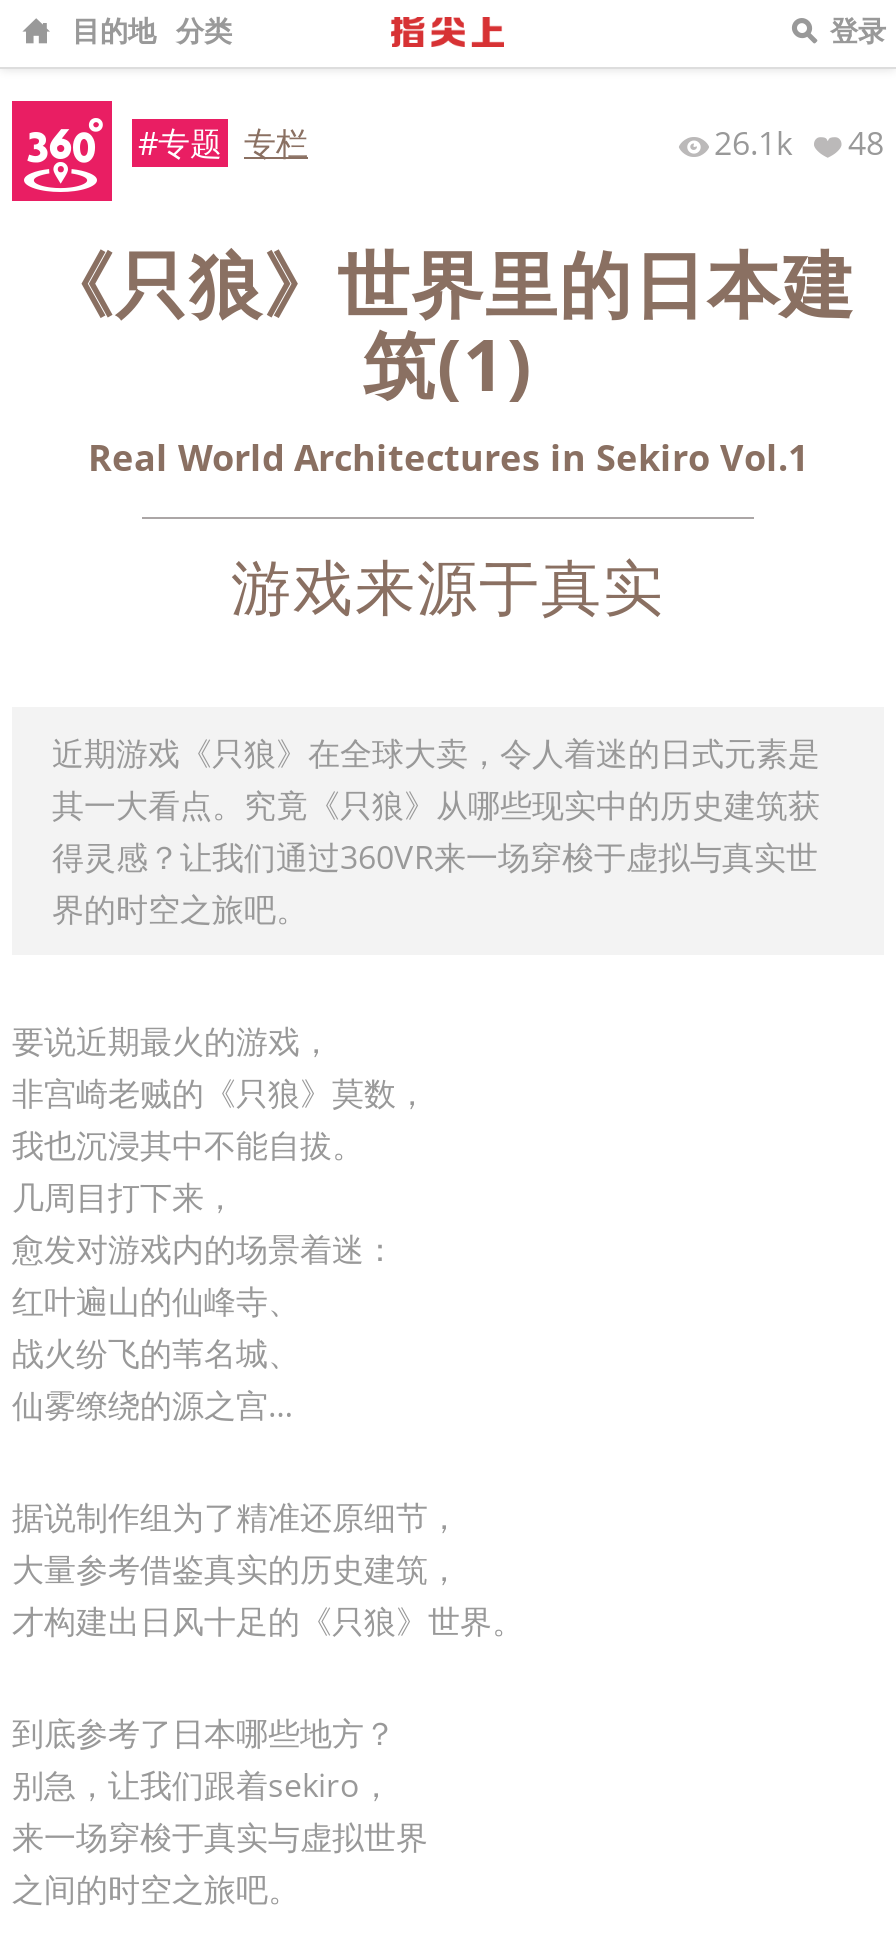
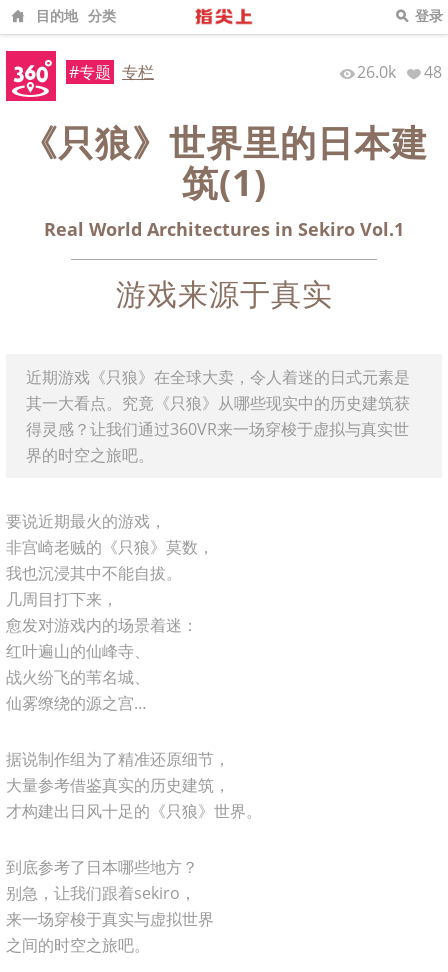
[714,121,884,165] 26.1k 48 -> [357,61,442,83] 26.0k 48

